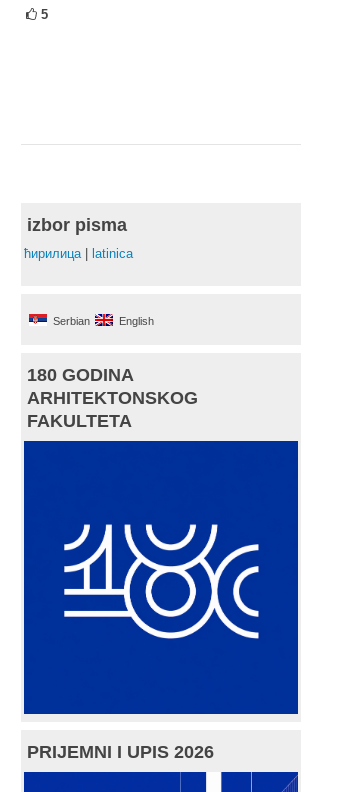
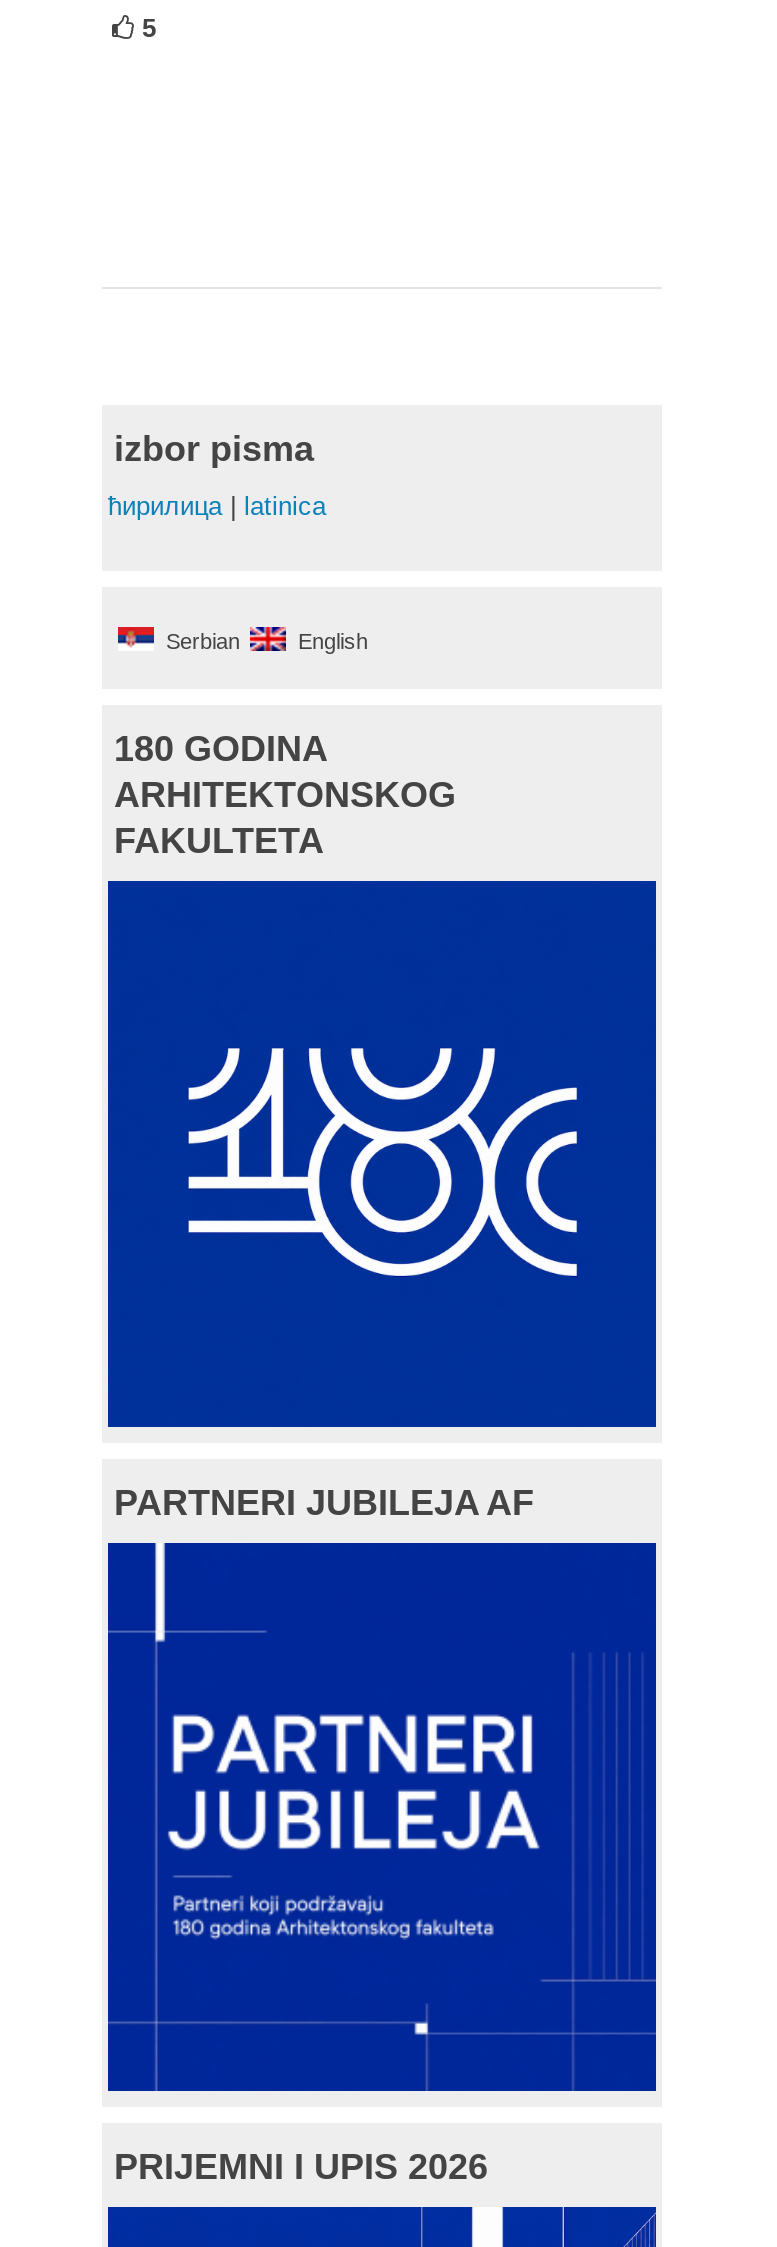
none -> [114,1484,534,1524] PARTNERI JUBILEJA AF
none -> [150,1545,538,2085] [image]

